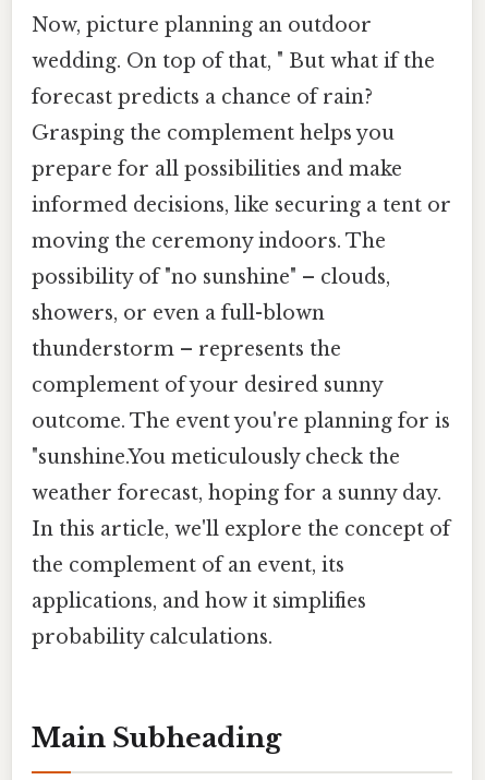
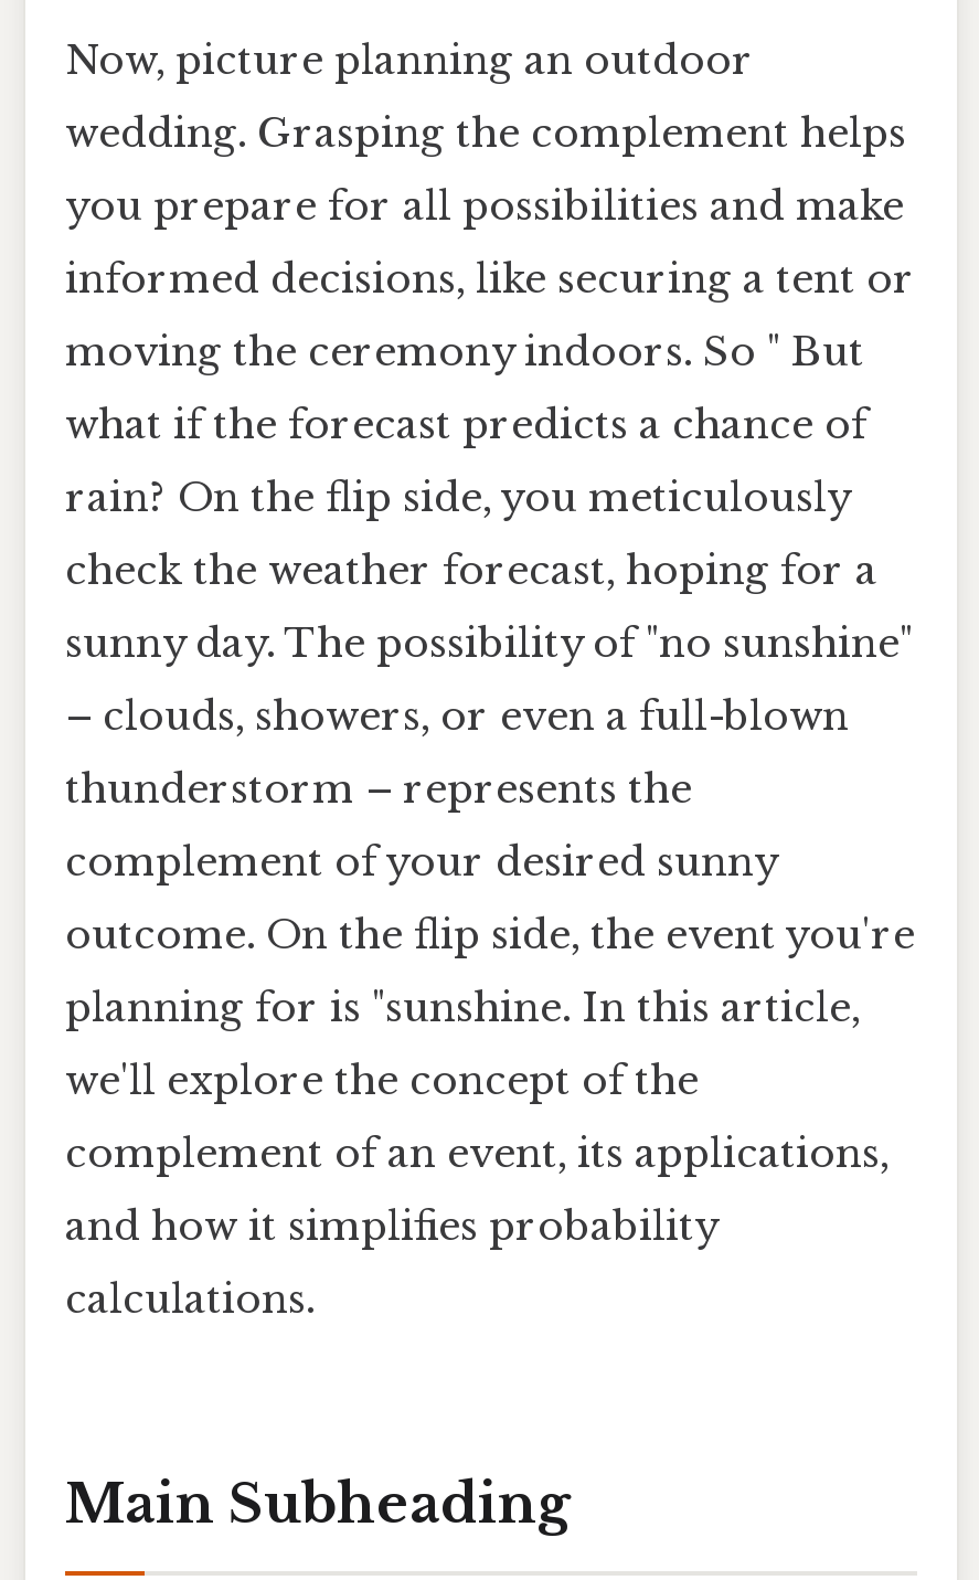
[32,49,435,181] wedding. On top of that, " But what if the | forecast predicts a chance of rain? | Grasping the complement helps you | prepare for all possibilities and make -> [65,110,906,231] wedding. Grasping the complement helps | you prepare for all possibilities and make
moved [32,193,451,217] -> [65,255,915,304]: informed decisions, like securing a tent or
[32,229,390,325] moving the ceremony indoors. The | possibility of "no sunshine" – clouds, | showers, or even a full-blown -> [65,328,913,741] moving the ceremony indoors. So " But | what if the forecast predicts a chance of | rain? On the flip side, you meticulously | check the weather forecast, hoping for a | sunny day. The possibility of "no sunshine" | – clouds, showers, or even a full-blown
moved [32,337,383,397] -> [65,765,776,887]: thunderstorm – represents the | complement of your desired sunny
[32,409,450,649] outcome. The event you're planning for is | "sunshine.You meticulously check the | weather forecast, hoping for a sunny day. | In this article, we'll explore the concept of | the complement of an event, its | applications, and how it simplifies | probability calculations. -> [65,911,915,1324] outcome. On the flip side, the event you're | planning for is "sunshine. In this article, | we'll explore the concept of the | complement of an event, its applications, | and how it simplifies probability | calculations.

